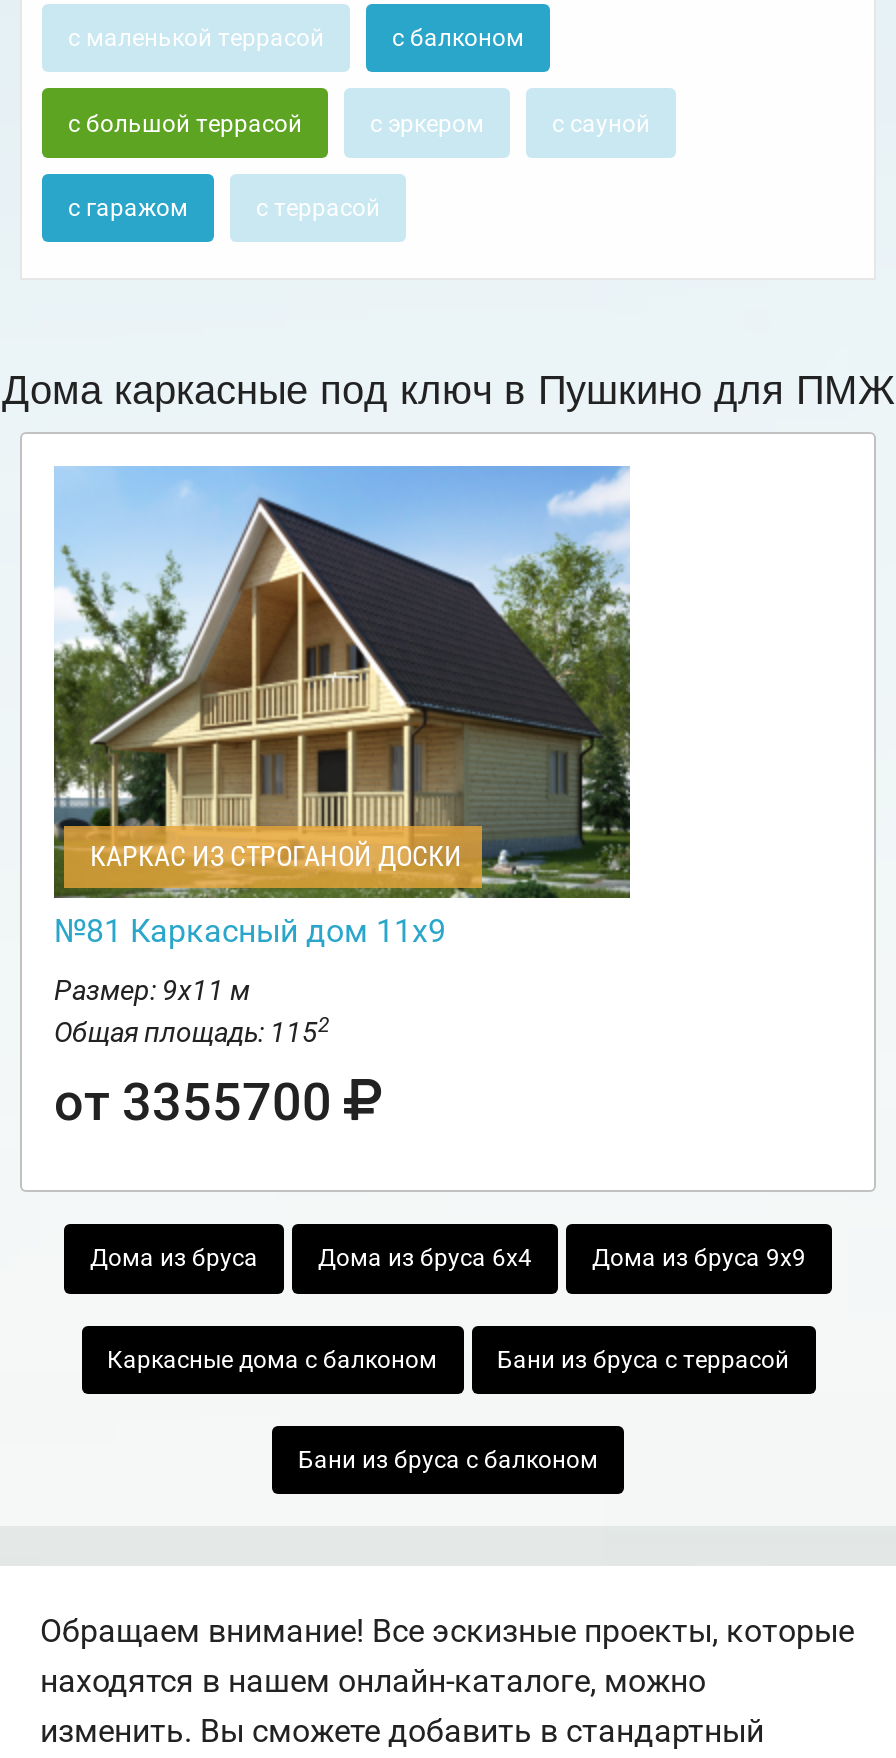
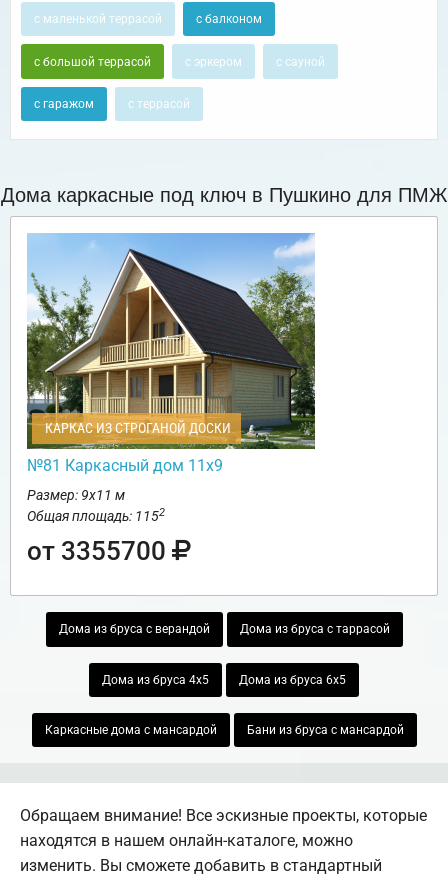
[90,1245,806,1273] Дома из бруса | Дома из бруса 6х4 | Дома из бруса 9х9 -> [58,622,389,636] Дома из бруса с верандой | Дома из бруса с таррасой
[107,1345,789,1373] Каркасные дома с балконом | Бани из бруса с террасой -> [102,673,346,687] Дома из бруса 4х5 | Дома из бруса 6х5
[298,1446,598,1474] Бани из бруса с балконом -> [44,723,403,737] Каркасные дома с мансардой | Бани из бруса с мансардой

